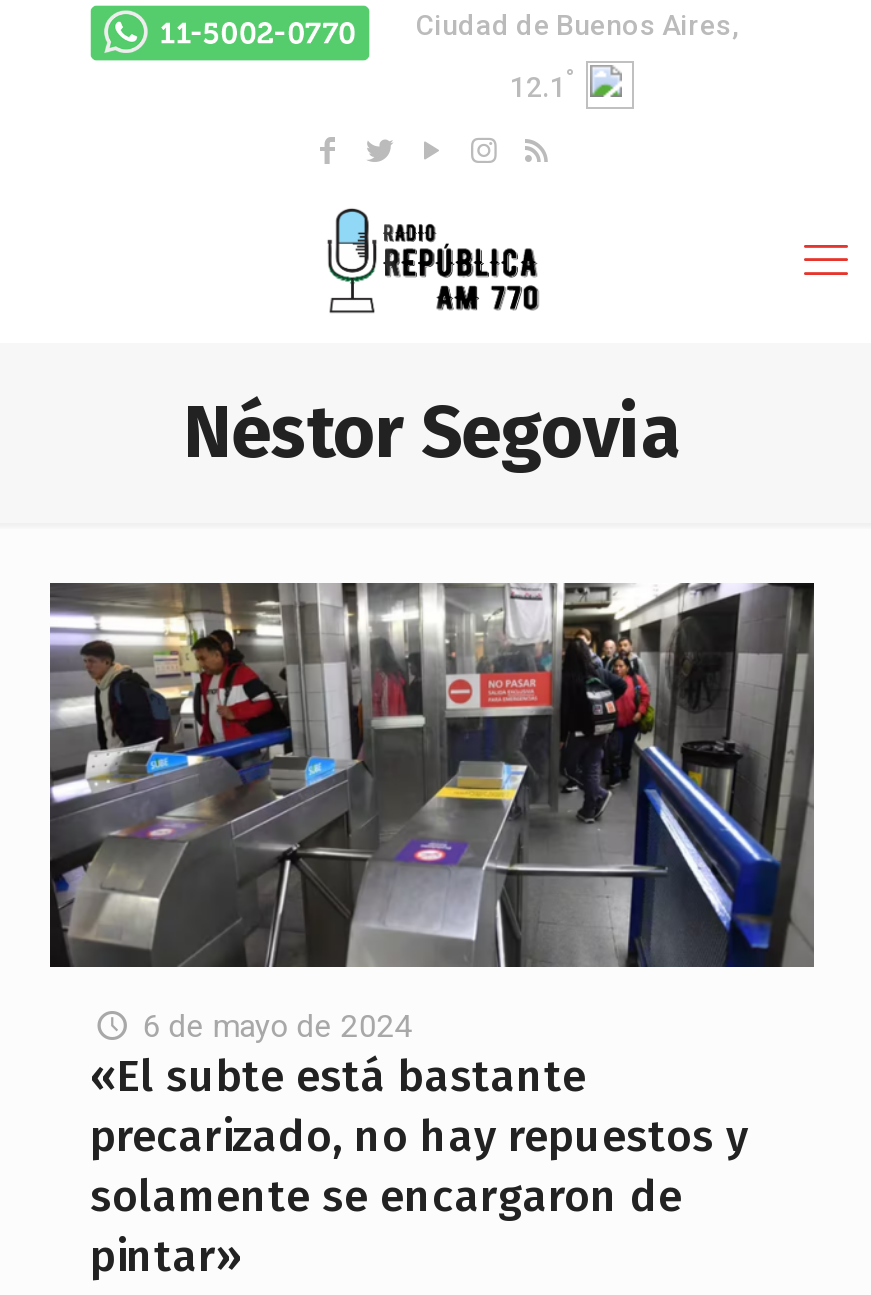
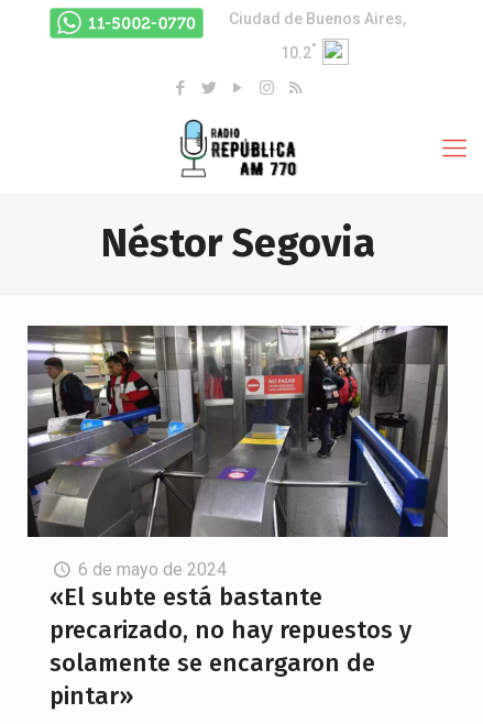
[510,64,576,103] 12.1 ° -> [281,40,317,62] 10.2 °

